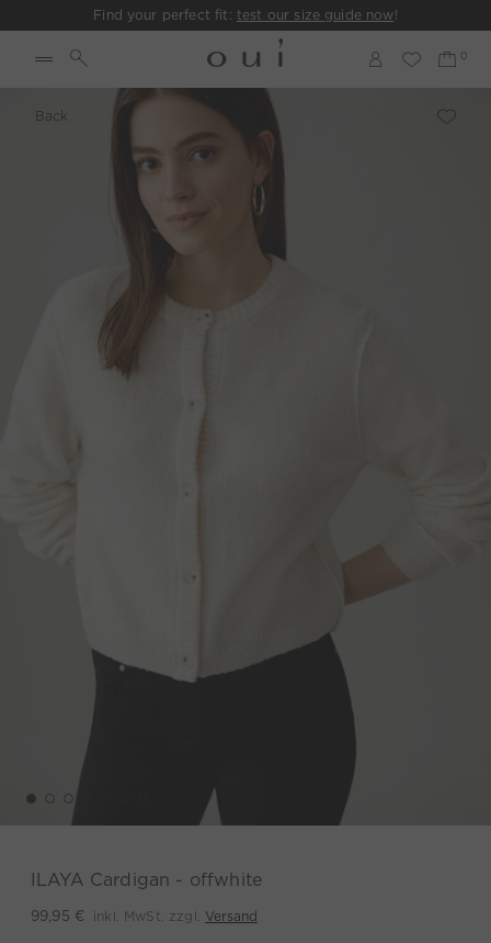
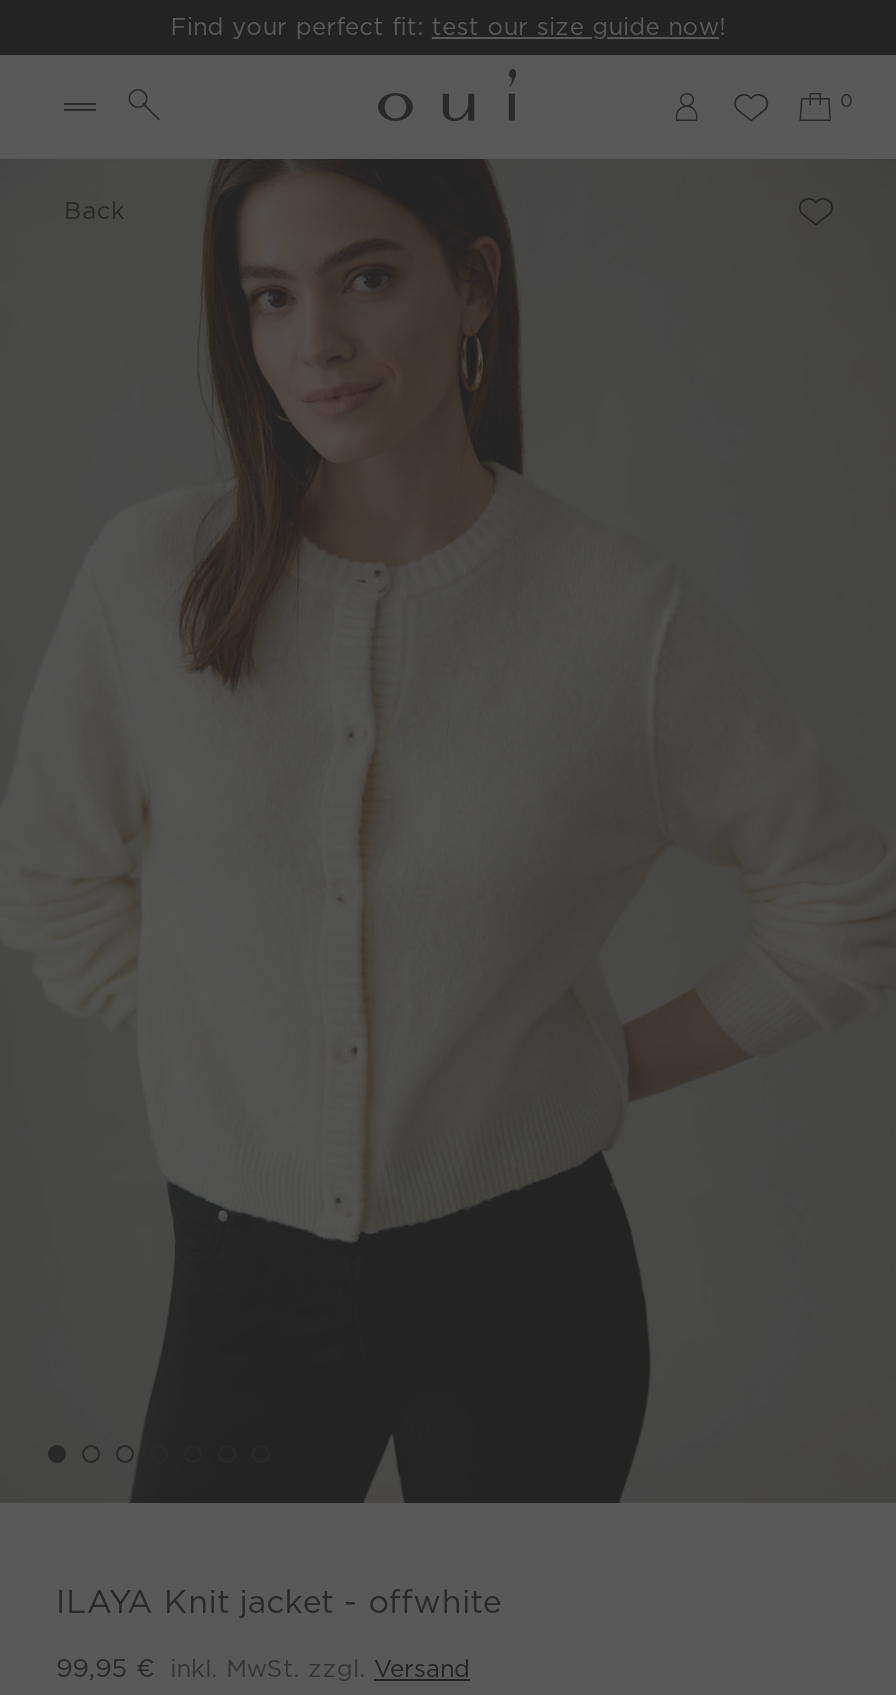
[31,869,262,890] ILAYA Cardigan - offwhite -> [56,1583,501,1621] ILAYA Knit jacket - offwhite

